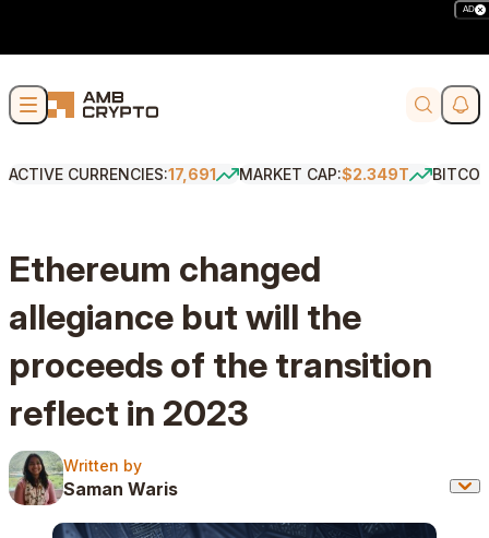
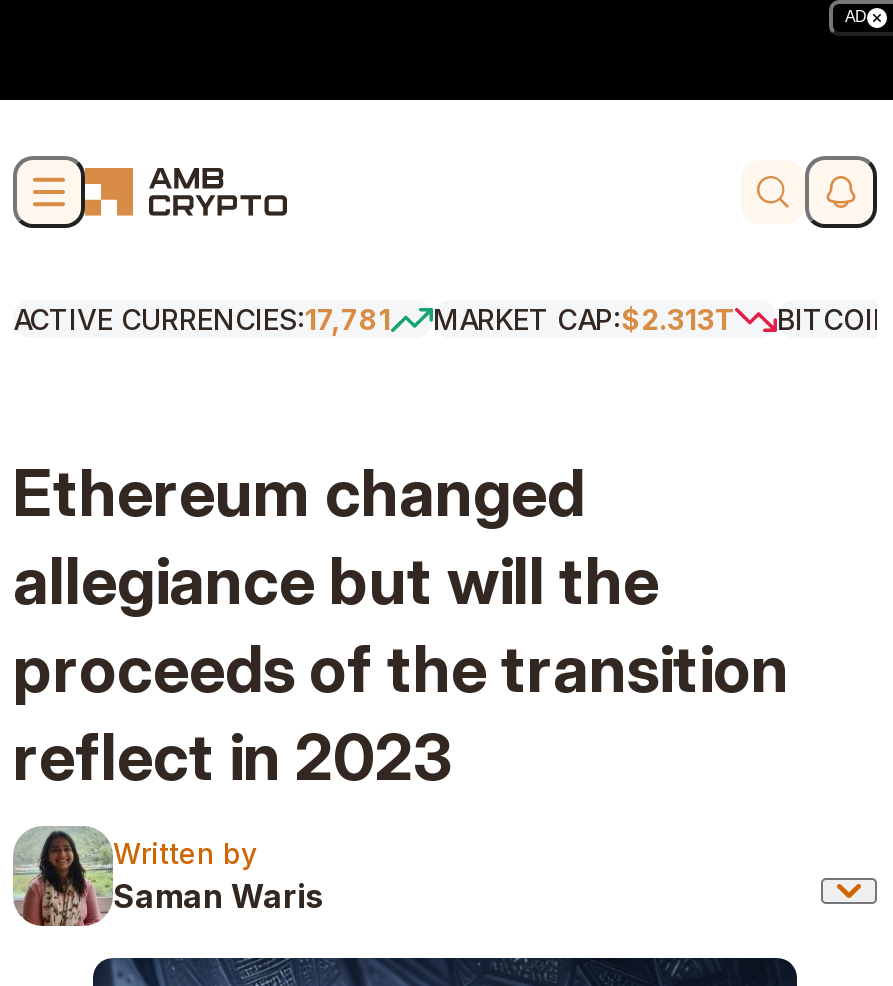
[9,165,216,183] ACTIVE CURRENCIES:17,691 -> [13,302,391,336] ACTIVE CURRENCIES:17,781
[239,165,409,183] MARKET CAP:$2.349T -> [433,302,735,336] MARKET CAP:$2.313T

